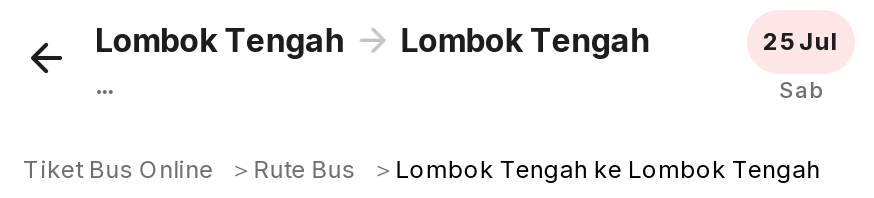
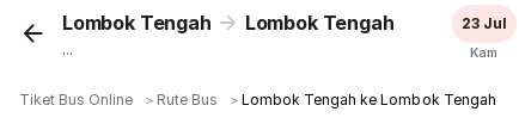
[763,26,839,56] 25 Jul -> [461,14,507,32] 23 Jul
[779,76,823,104] Sab -> [470,44,498,61] Kam

